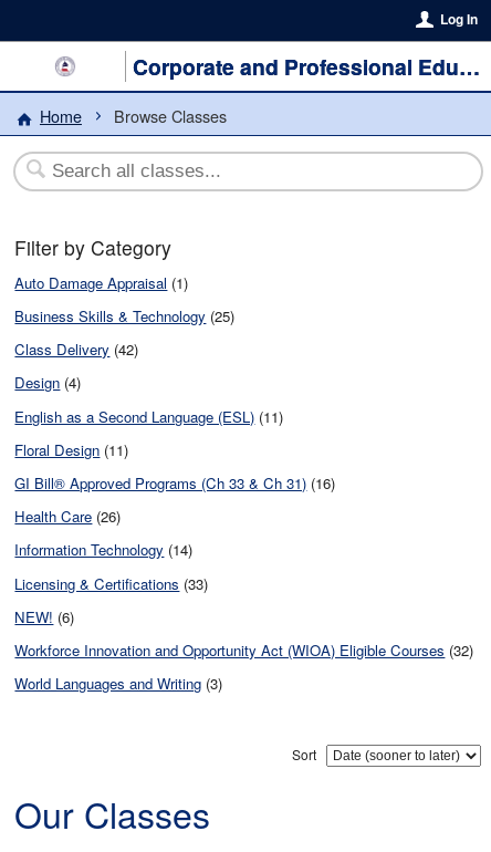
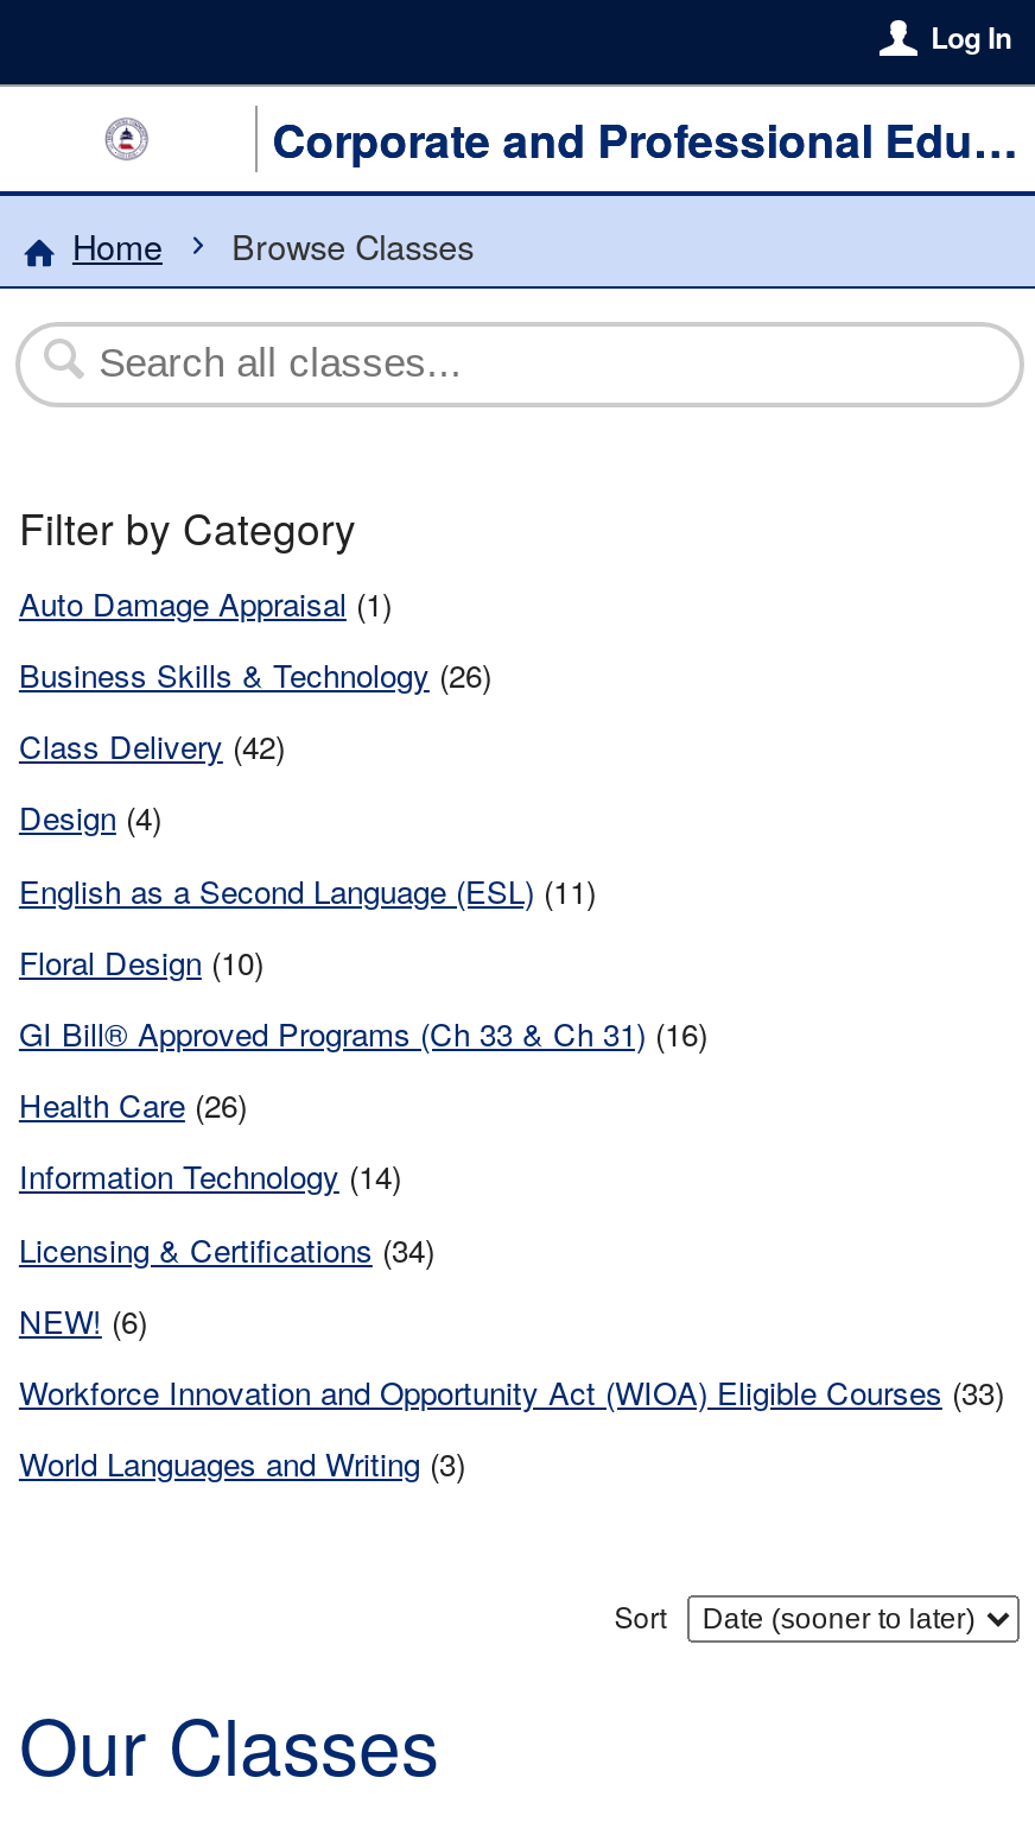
[15,305,235,326] Business Skills & Technology (25) -> [19,652,491,697] Business Skills & Technology (26)
[15,439,129,460] Floral Design (11) -> [19,939,263,984] Floral Design (10)
[15,573,208,594] Licensing & Certifications (33) -> [19,1226,434,1271] Licensing & Certifications (34)
[15,640,474,661] Workforce Innovation and Opportunity Act (WIOA) Eligible Courses (32) -> [19,1370,1004,1415] Workforce Innovation and Opportunity Act (WIOA) Eligible Courses (33)

